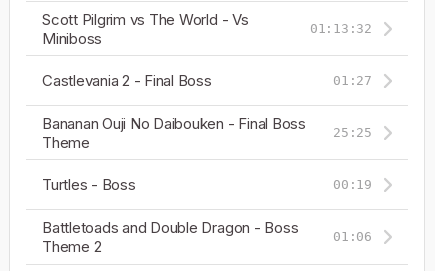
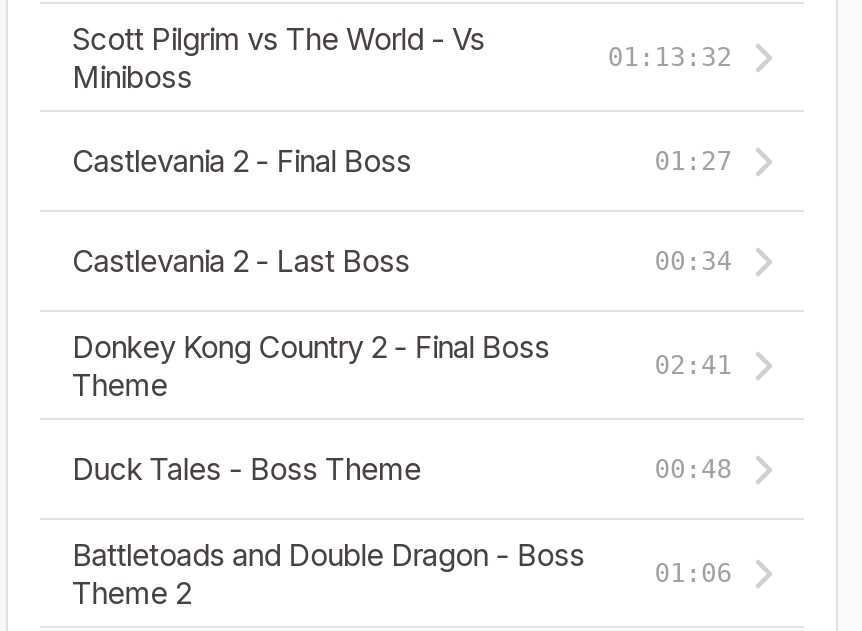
[42,114,306,133] Bananan Ouji No Daibouken - Final Boss -> [72,243,732,366] Castlevania 2 - Last Boss | 00:34 | Donkey Kong Country 2 - Final Boss
[333,125,372,140] 25:25 -> [654,351,732,381] 02:41
[42,175,372,194] Turtles - Boss | 00:19 -> [72,451,732,489] Duck Tales - Boss Theme | 00:48

